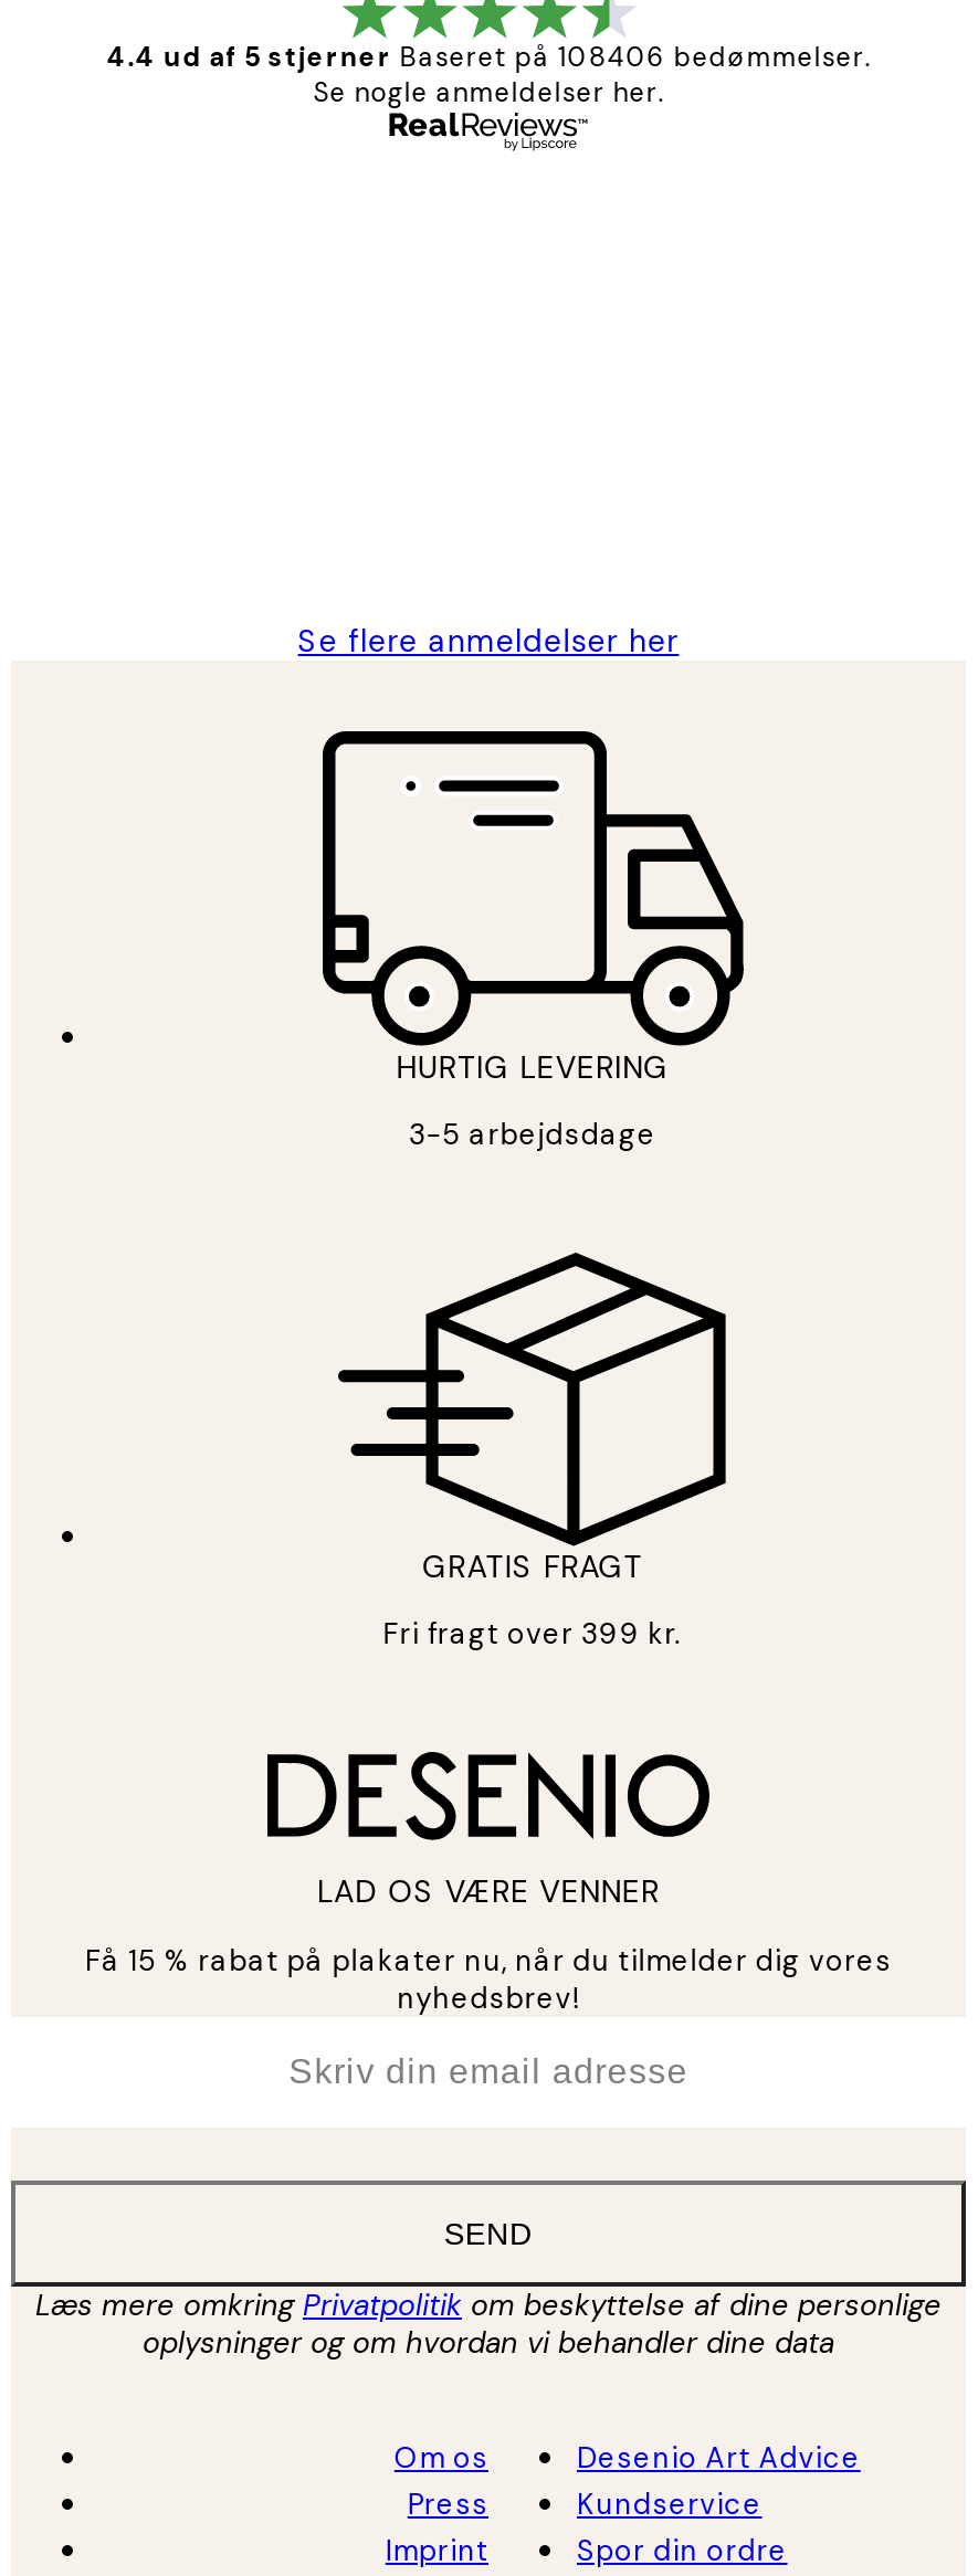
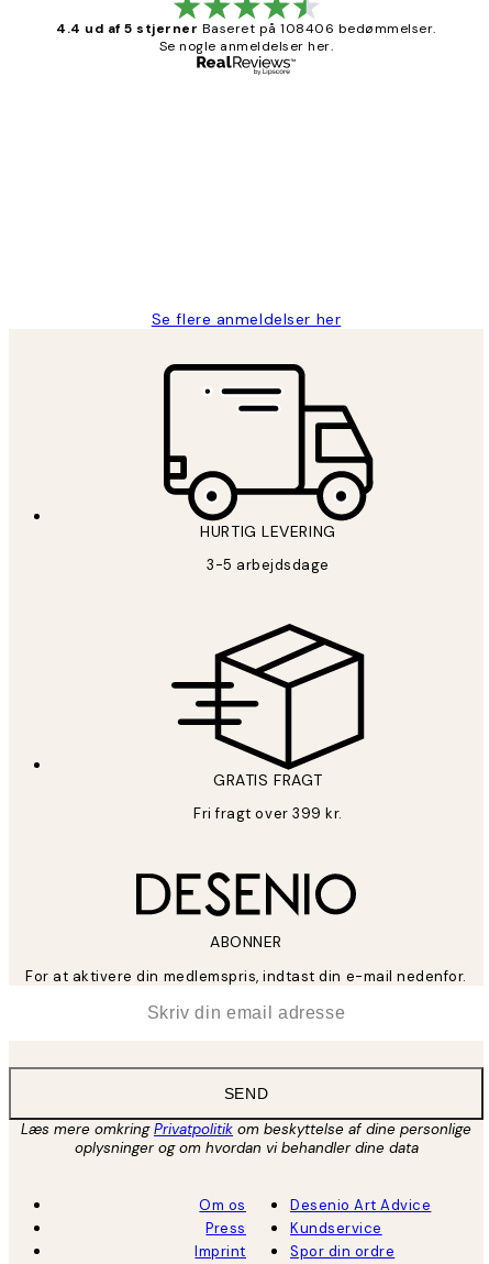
[317,1871,660,1911] LAD OS VÆRE VENNER -> [210,932,282,952] ABONNER
[85,1942,892,2017] Få 15 % rabat på plakater nu, når du tilmelder dig vores | nyhedsbrev! -> [25,967,467,986] For at aktivere din medlemspris, indtast din e-mail nedenfor.

